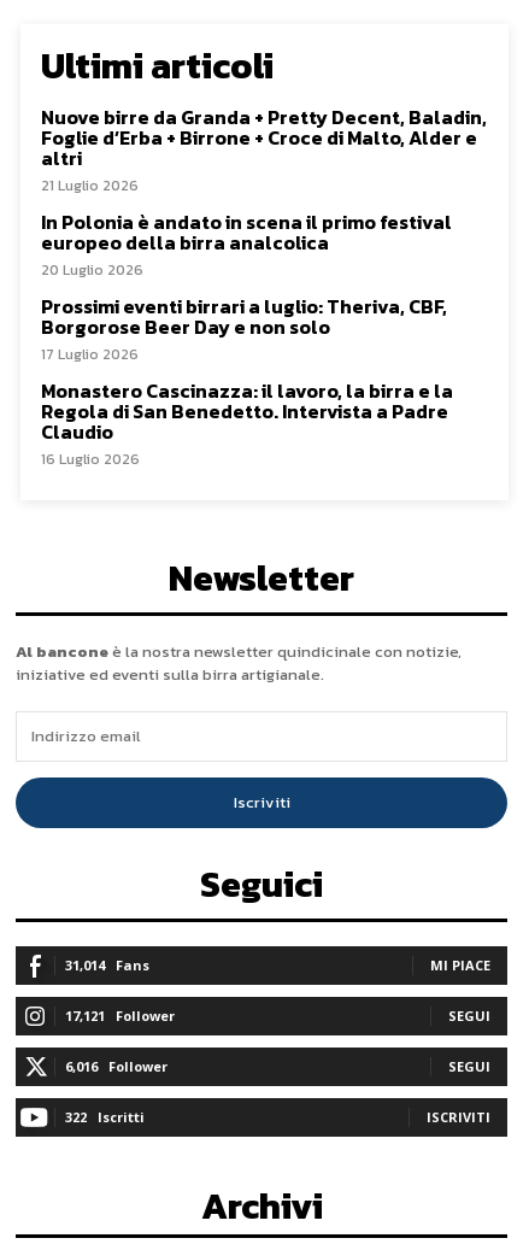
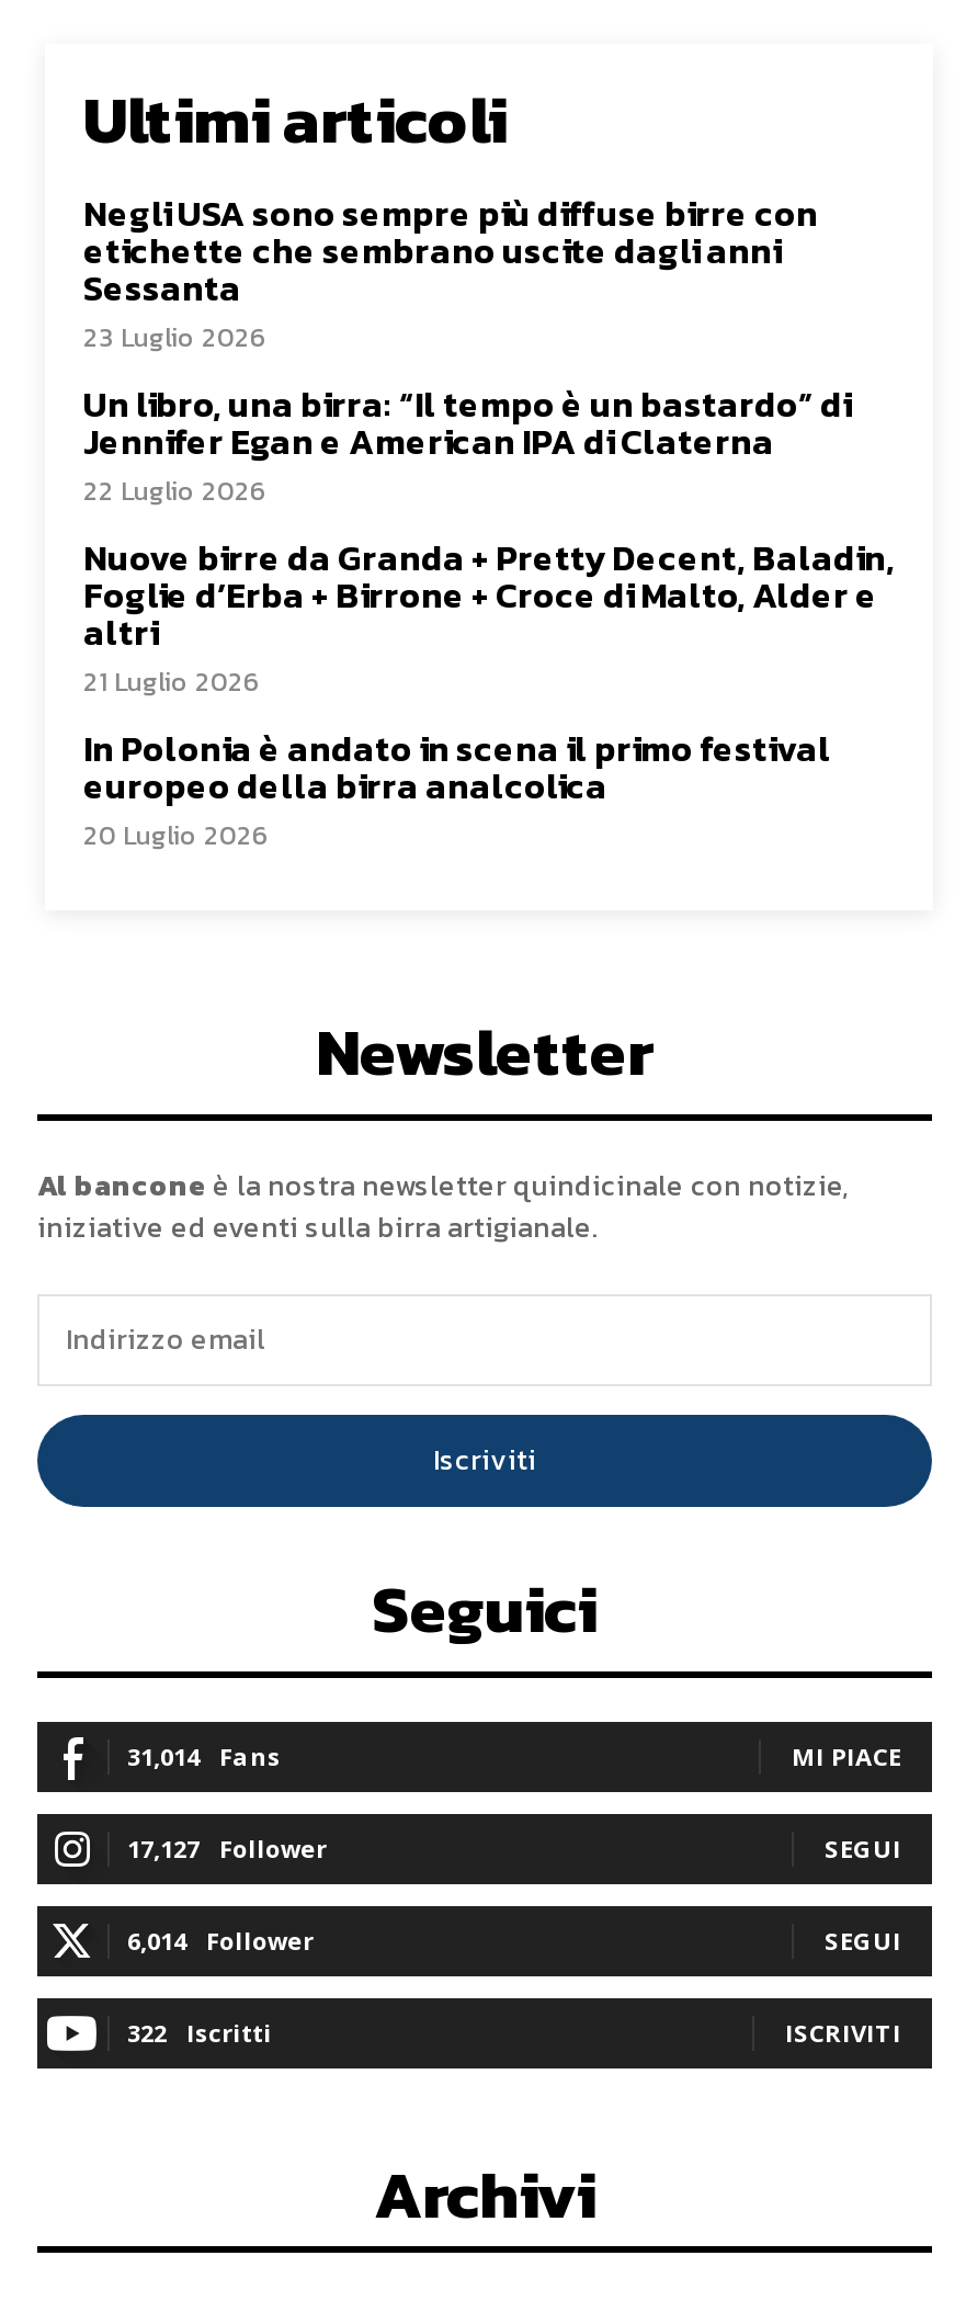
none -> [83,186,851,511] Negli USA sono sempre più diffuse birre con | etichette che sembrano uscite dagli anni | Sessanta | 23 Luglio 2026 | Un libro, una birra: “Il tempo è un bastardo” di | Jennifer Egan e American IPA di Claterna | 22 Luglio 2026
moved [41,102,487,281] -> [83,531,895,855]: Nuove birre da Granda + Pretty Decent, Baladin, | Foglie d’Erba + Birrone + Croce di Malto, Alder e | altri | 21 Luglio 2026 | In Polonia è andato in scena il primo festival | europeo della birra analcolica | 20 Luglio 2026
[41,292,453,470] Prossimi eventi birrari a luglio: Theriva, CBF, | Borgorose Beer Day e non solo | 17 Luglio 2026 | Monastero Cascinazza: il lavoro, la birra e la | Regola di San Benedetto. Intervista a Padre | Claudio | 16 Luglio 2026 -> none
[65,1006,175,1024] 17,121 Follower -> [127,1831,327,1864] 17,127 Follower
[65,1057,167,1075] 6,016 Follower -> [127,1923,314,1956] 6,014 Follower

